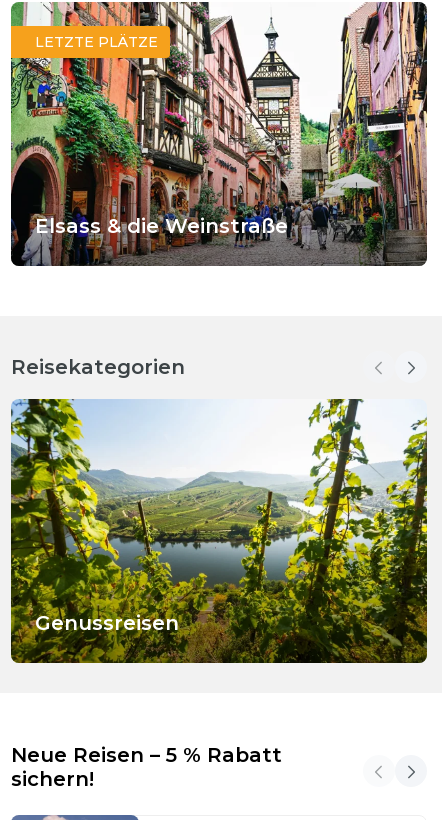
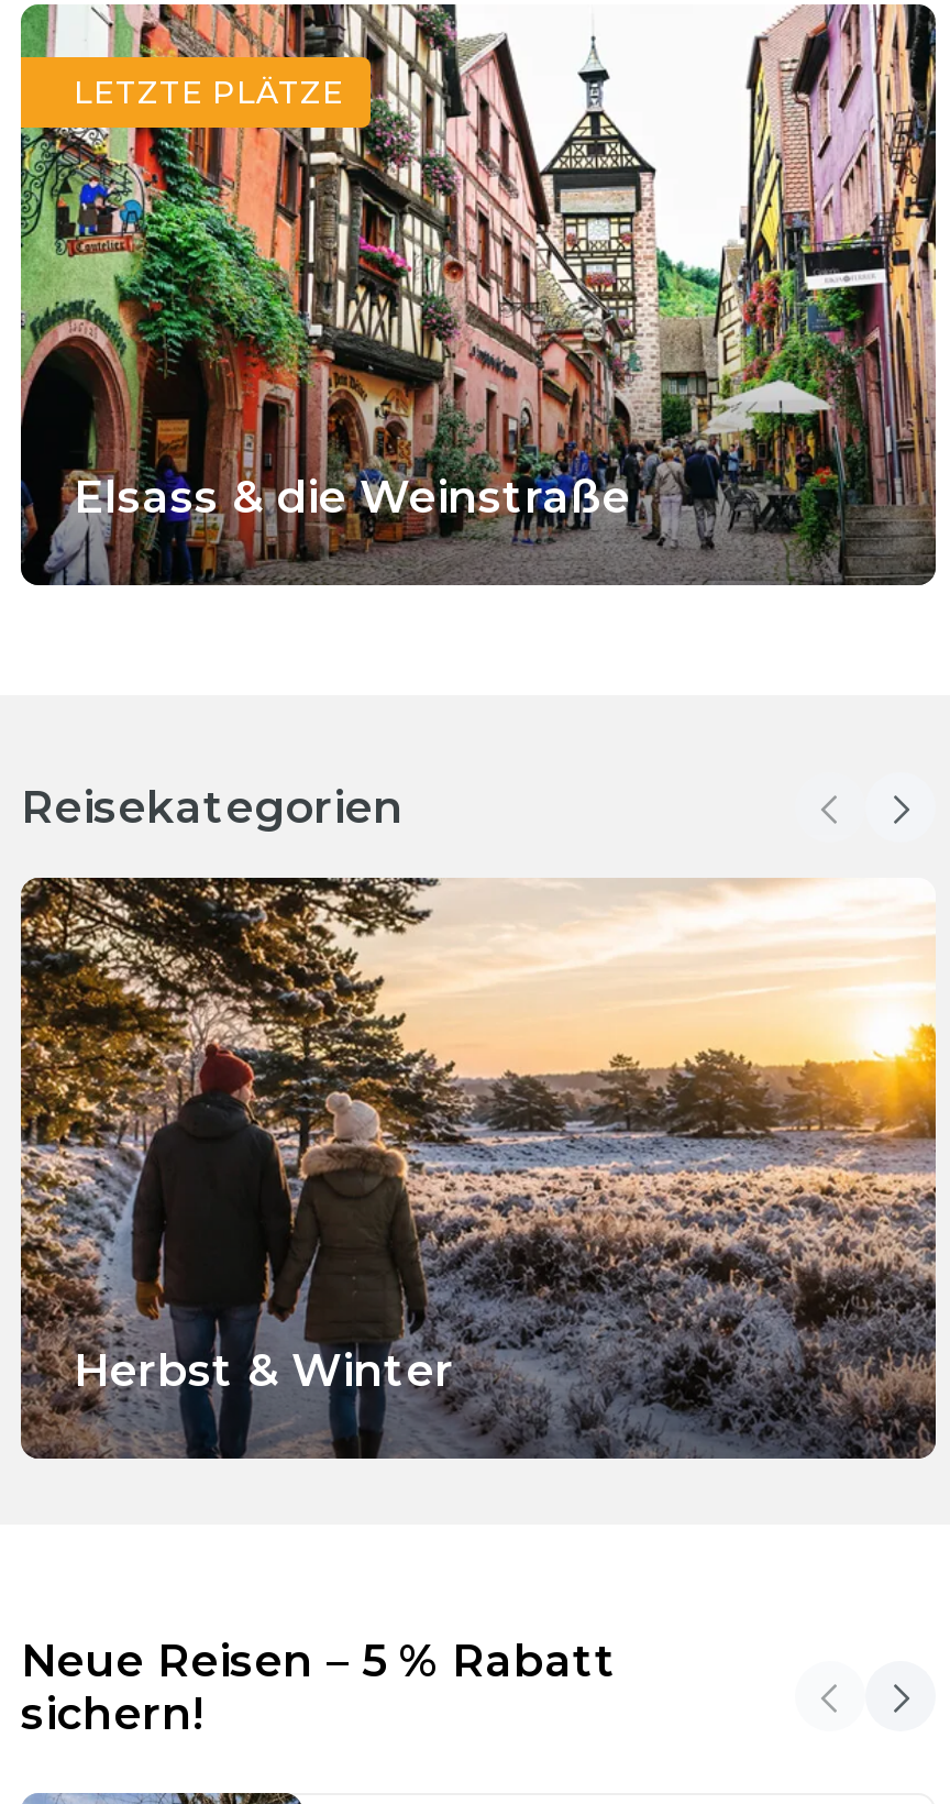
[10,398,428,663] [image] | Genussreisen -> [19,876,938,1461] [image] | Herbst & Winter

